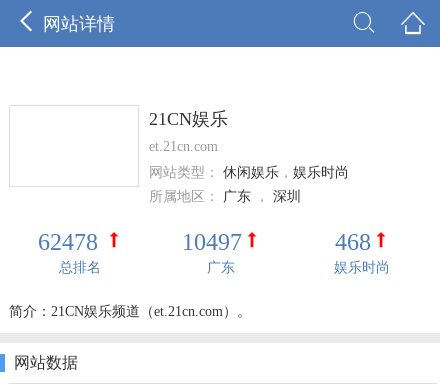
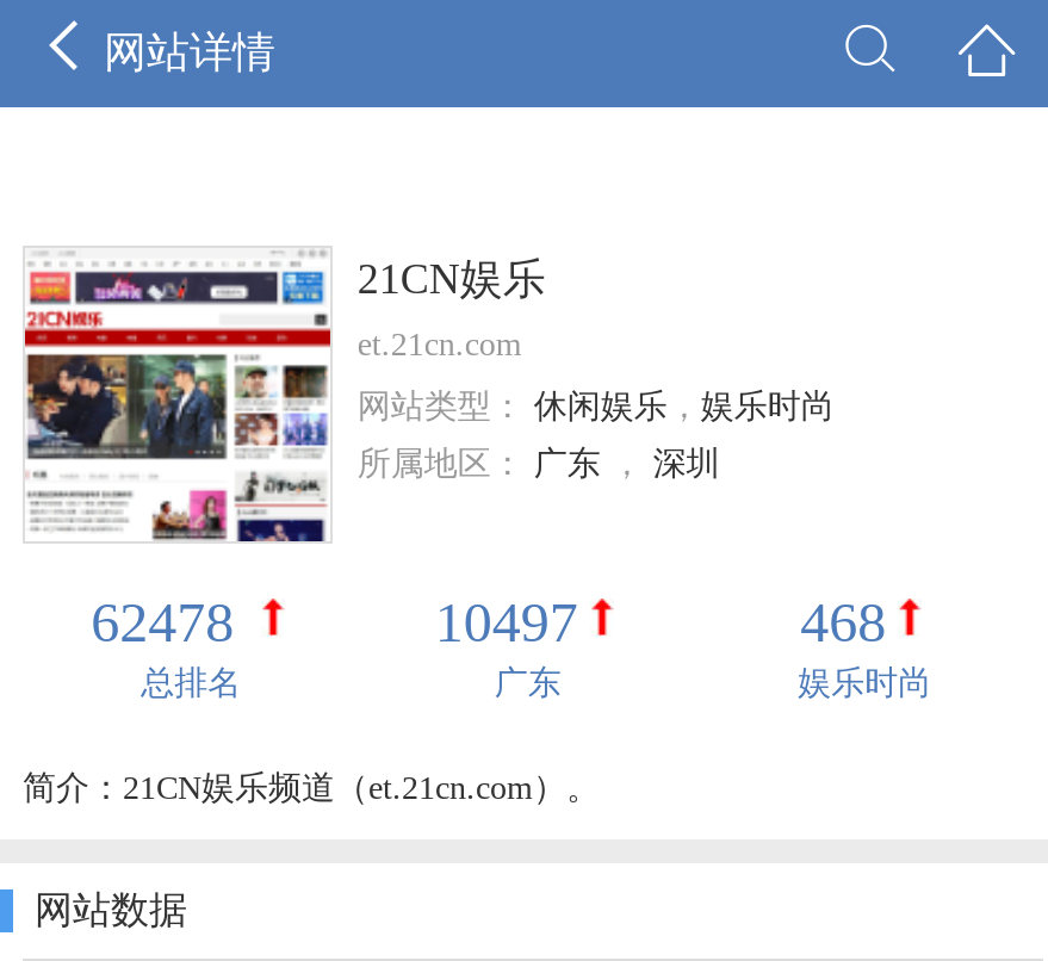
none -> [23,250,333,544] [image]

